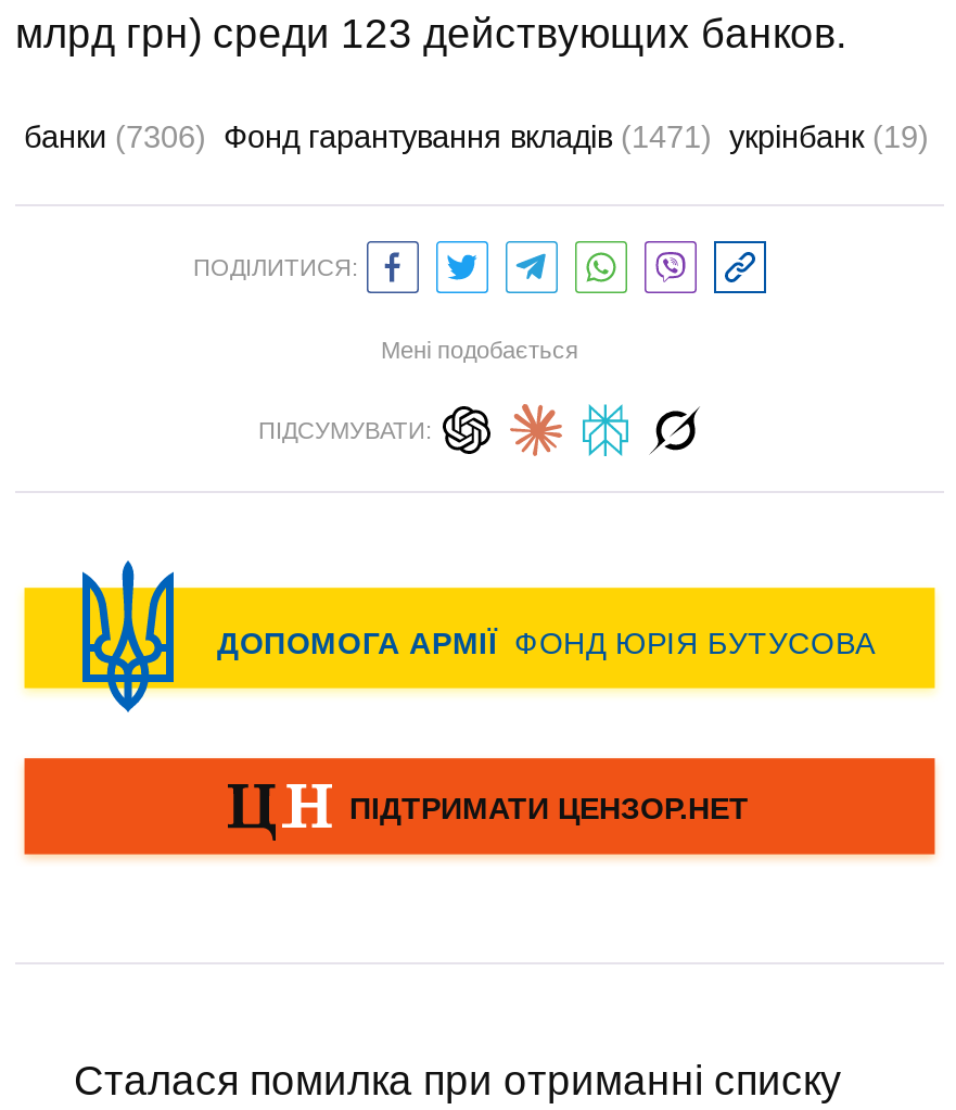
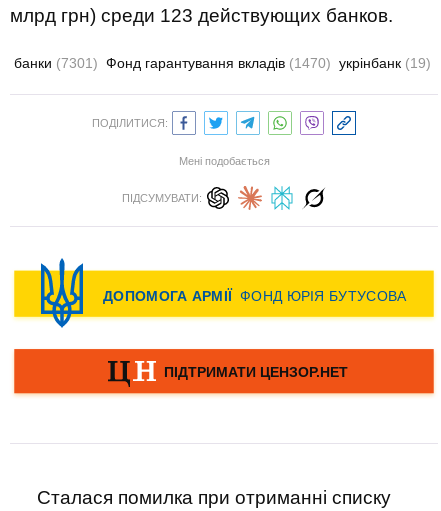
[24,119,929,154] банки (7306) Фонд гарантування вкладів (1471) укрінбанк (19) -> [14,55,431,71] банки (7301) Фонд гарантування вкладів (1470) укрінбанк (19)

